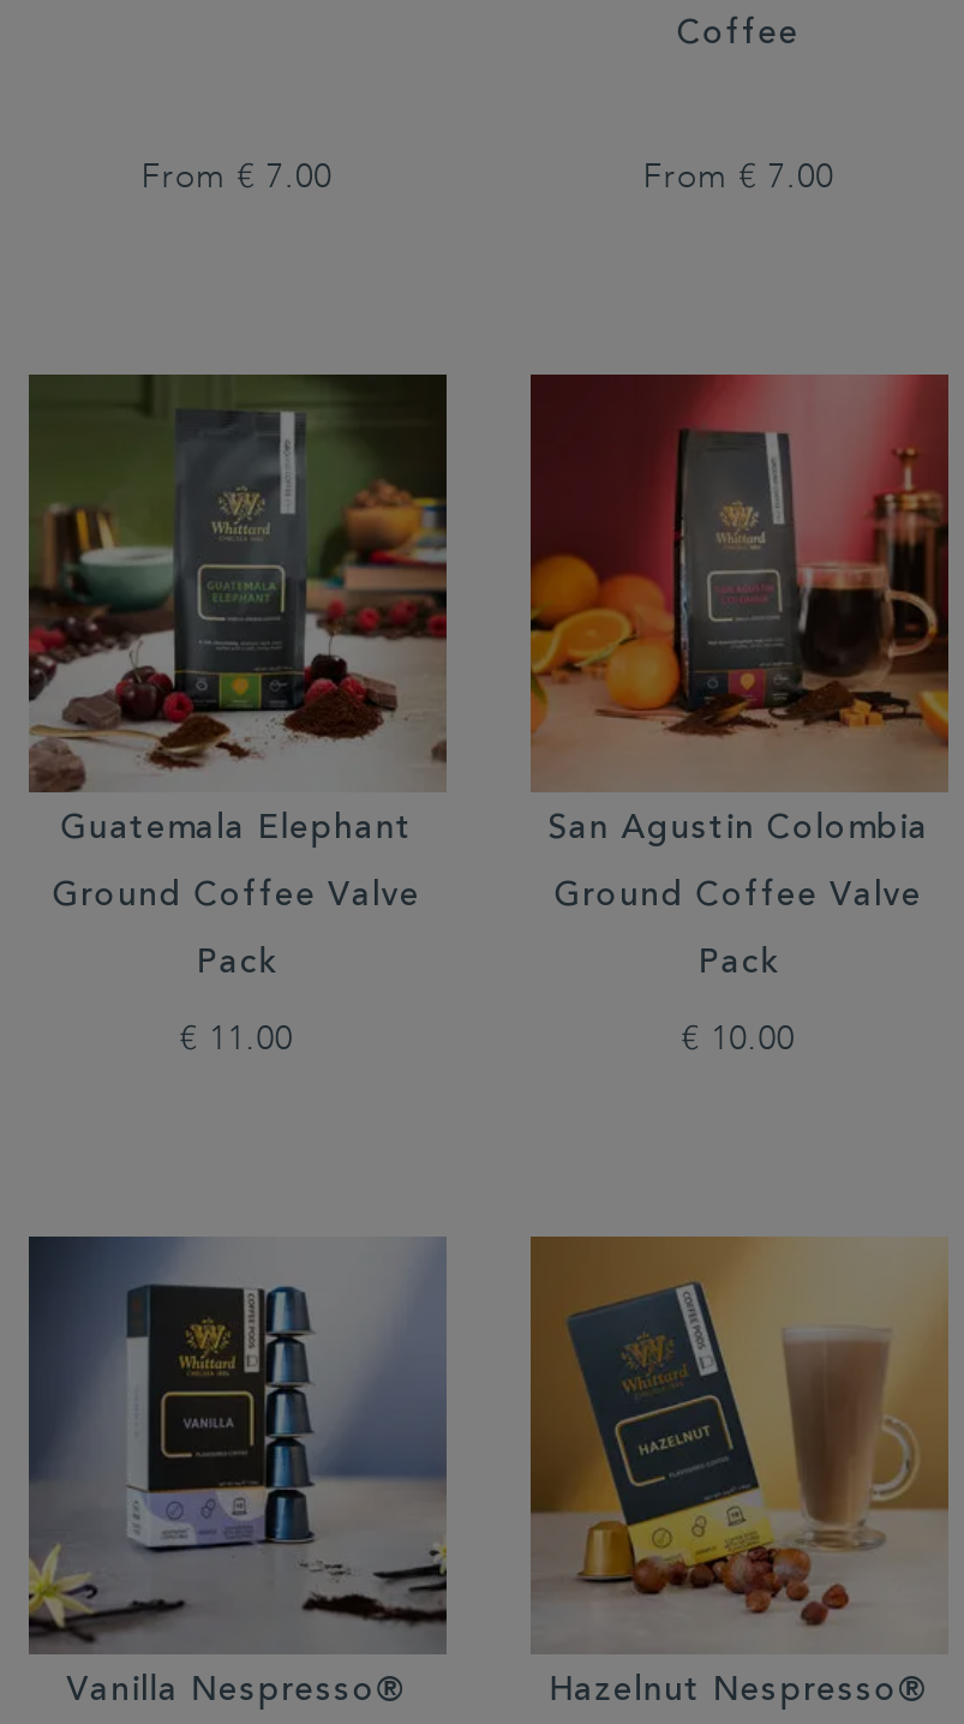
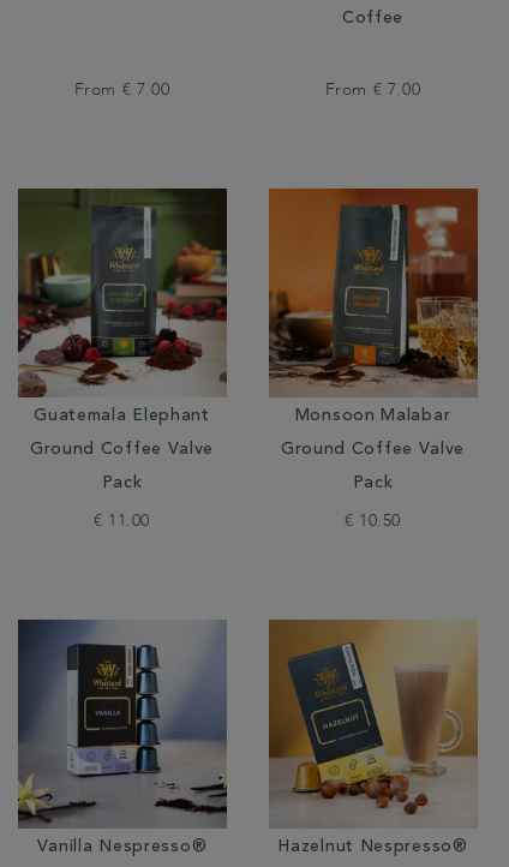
[528,372,951,848] [image] | San Agustin Colombia -> [268,187,479,425] [image] | Monsoon Malabar
[682,1023,795,1056] € 10.00 -> [344,513,401,530] € 10.50

